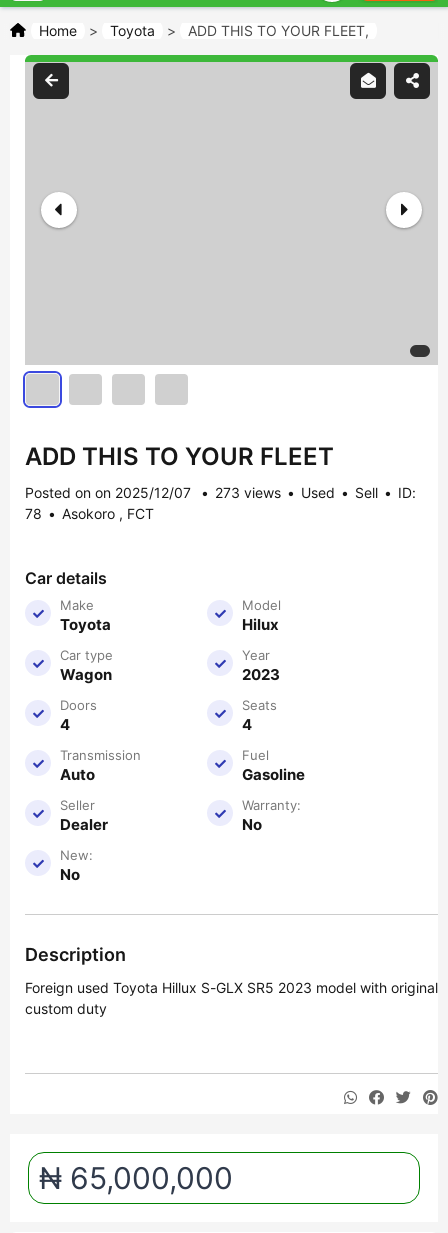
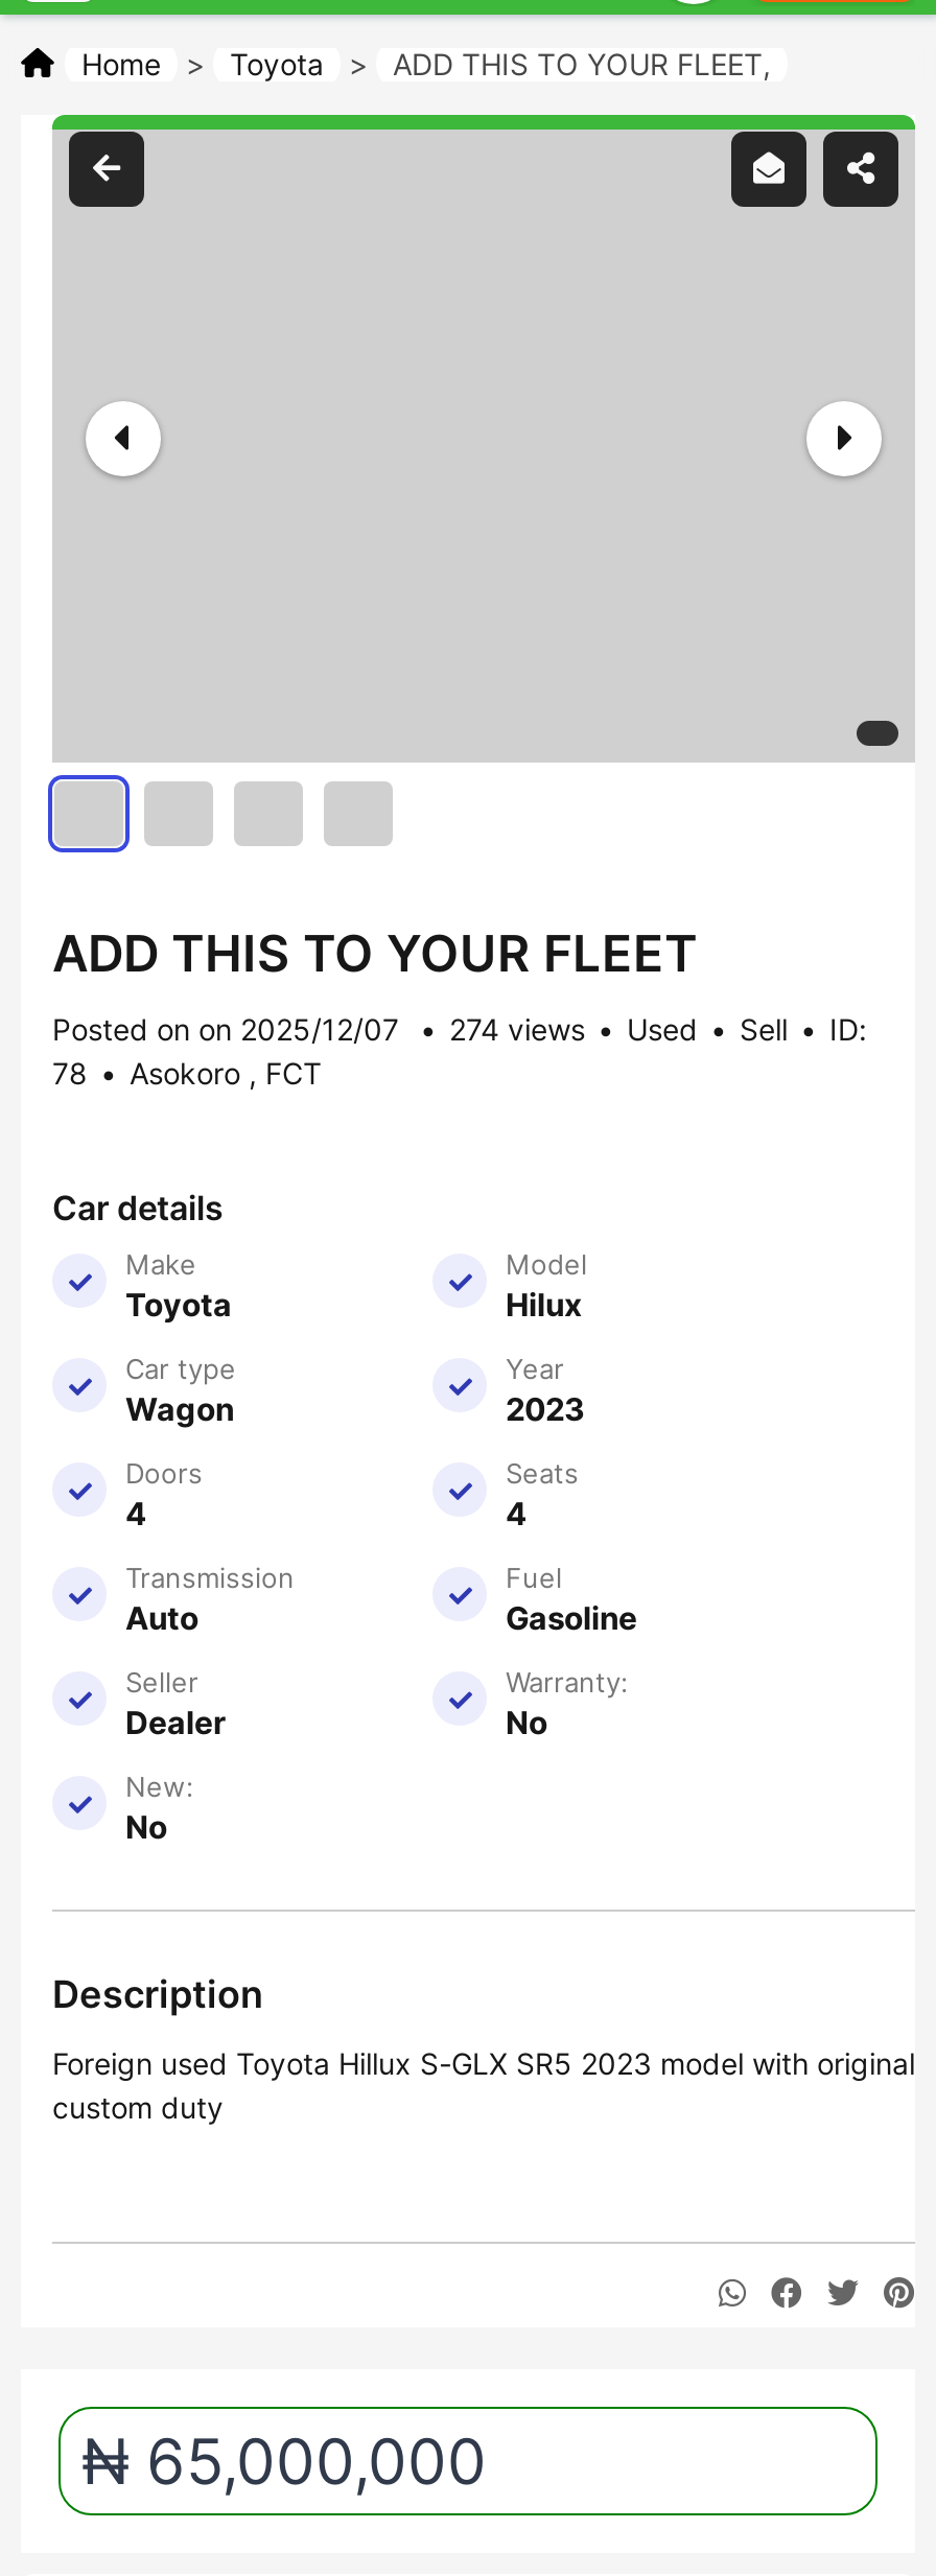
[25,484,416,501] Posted on on 2025/12/07 273 views Used Sell ID: -> [52,1011,867,1046] Posted on on 2025/12/07 274 views Used Sell ID:

